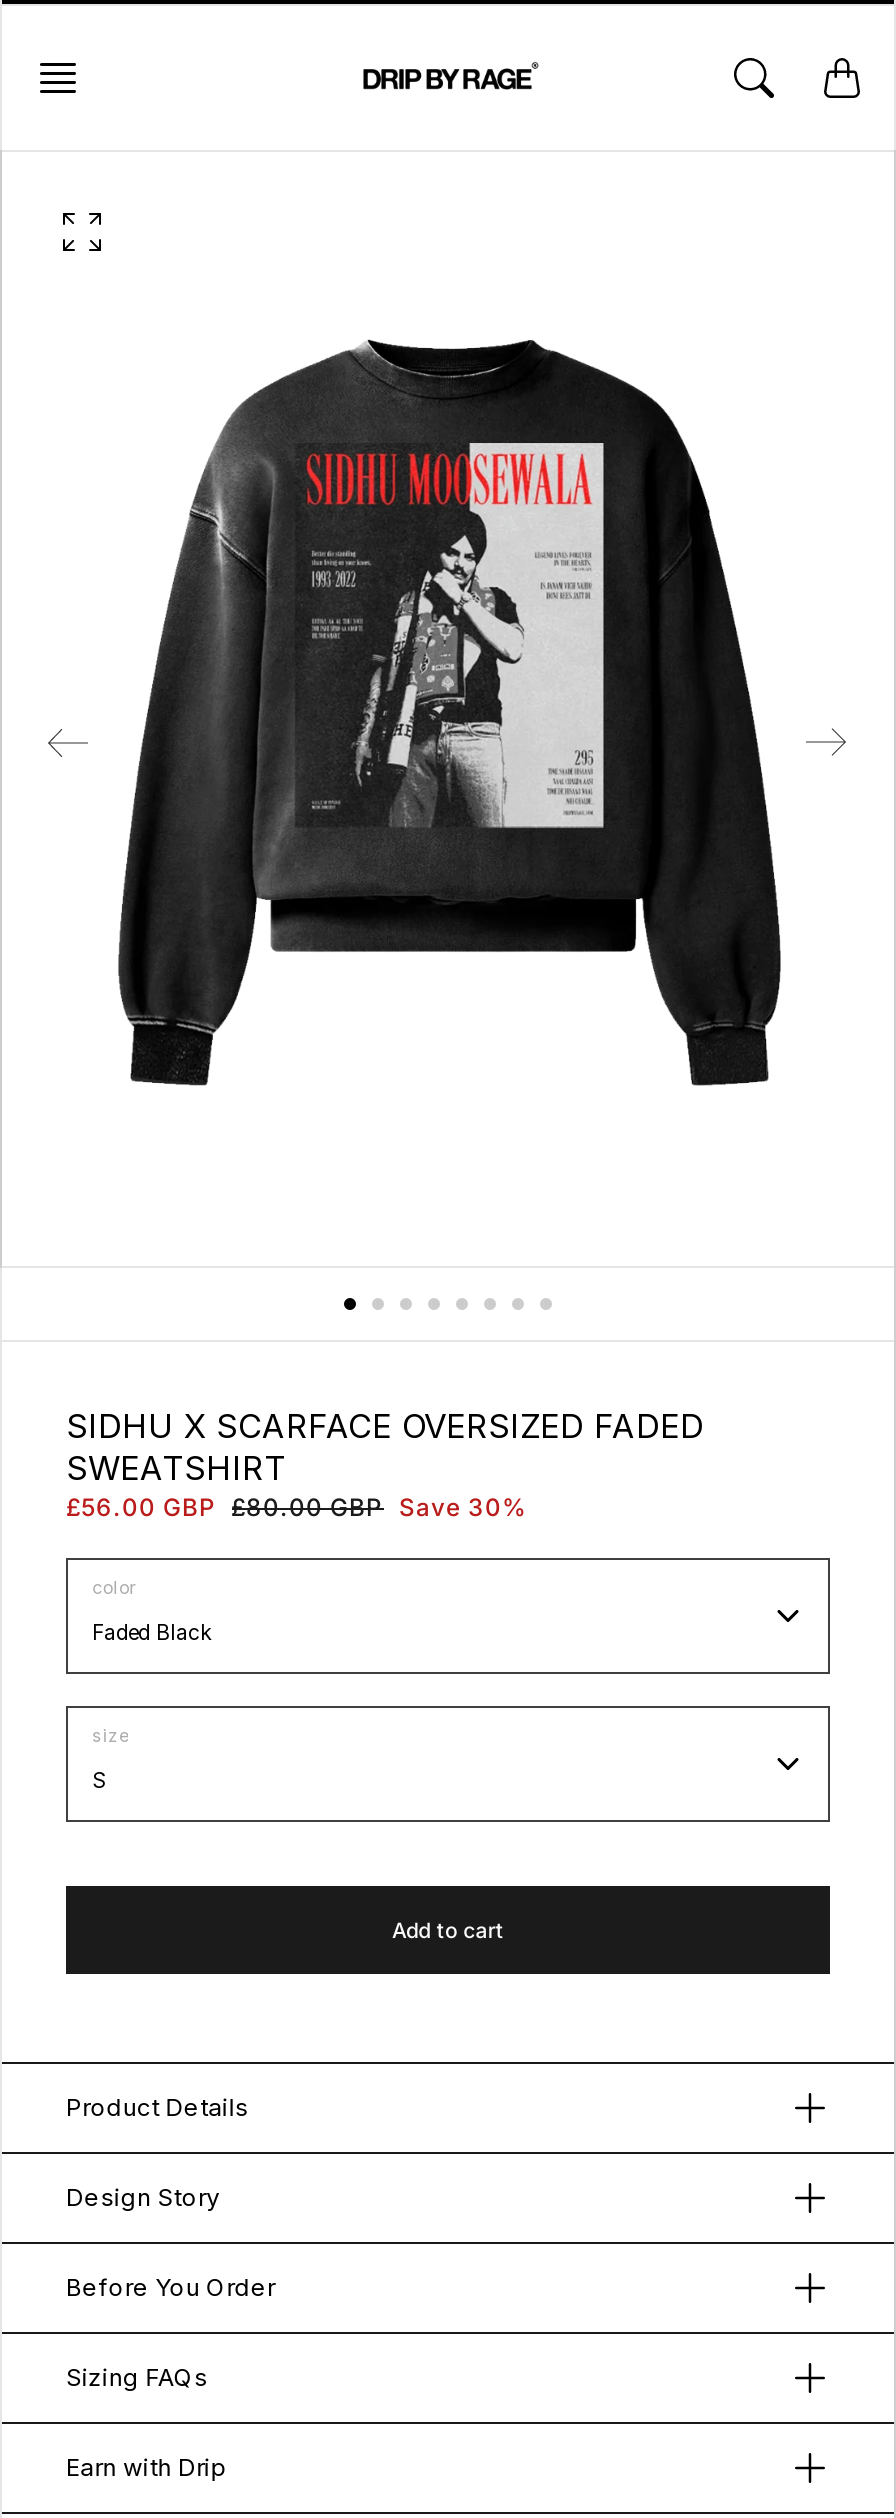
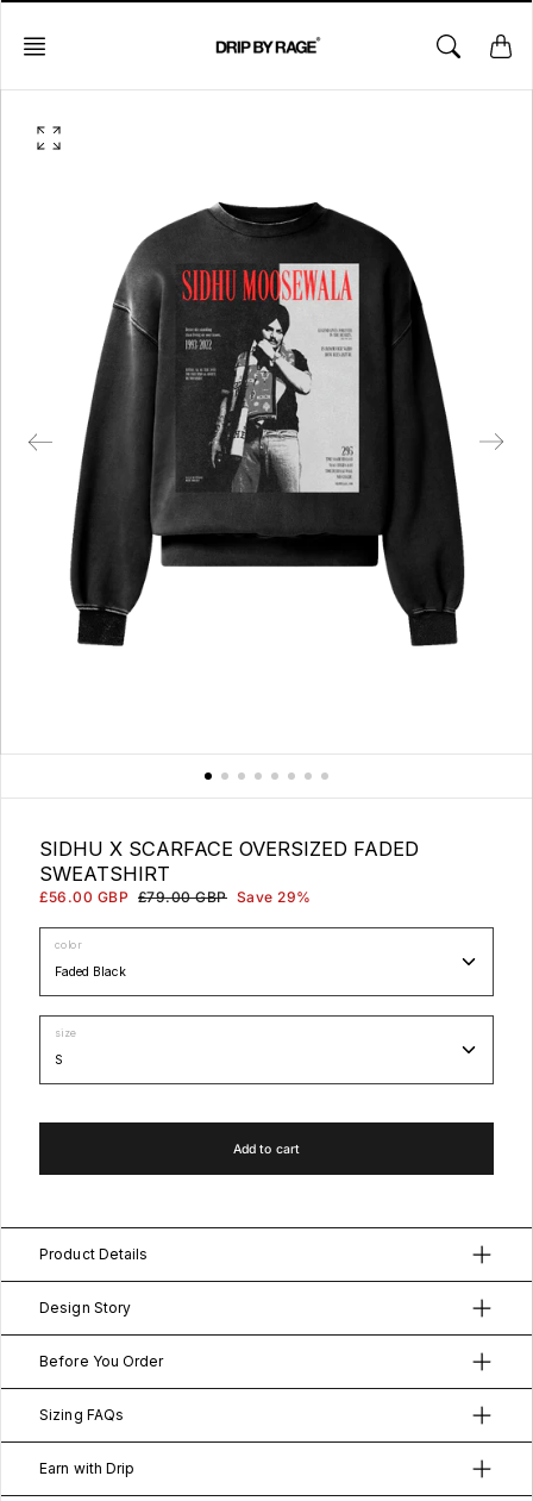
[66,1493,527,1523] £56.00 GBP £80.00 GBP Save 30% -> [39,888,311,906] £56.00 GBP £79.00 GBP Save 29%

